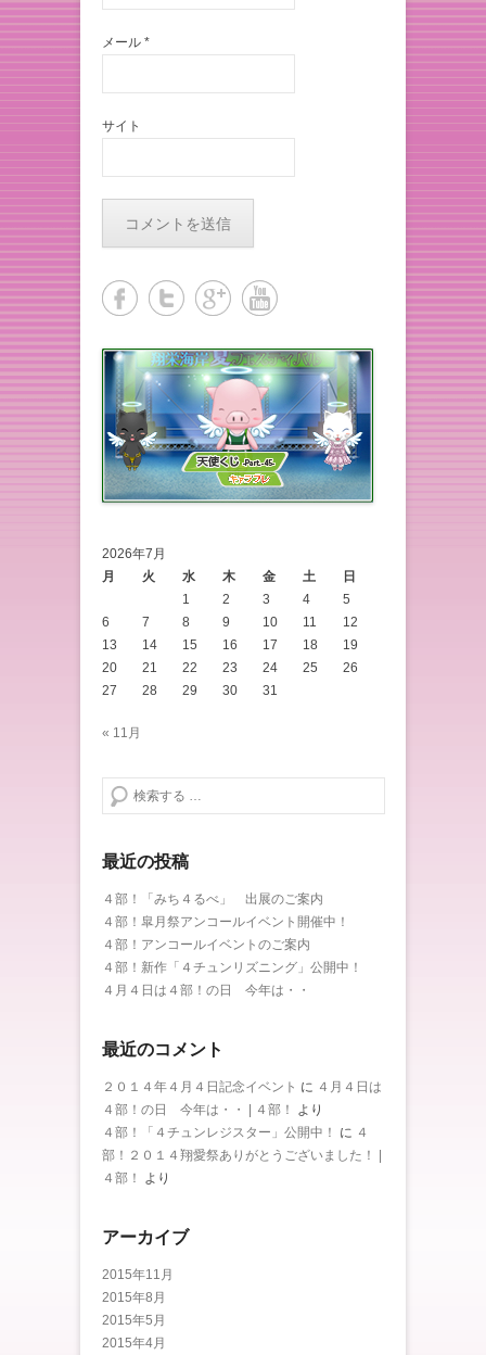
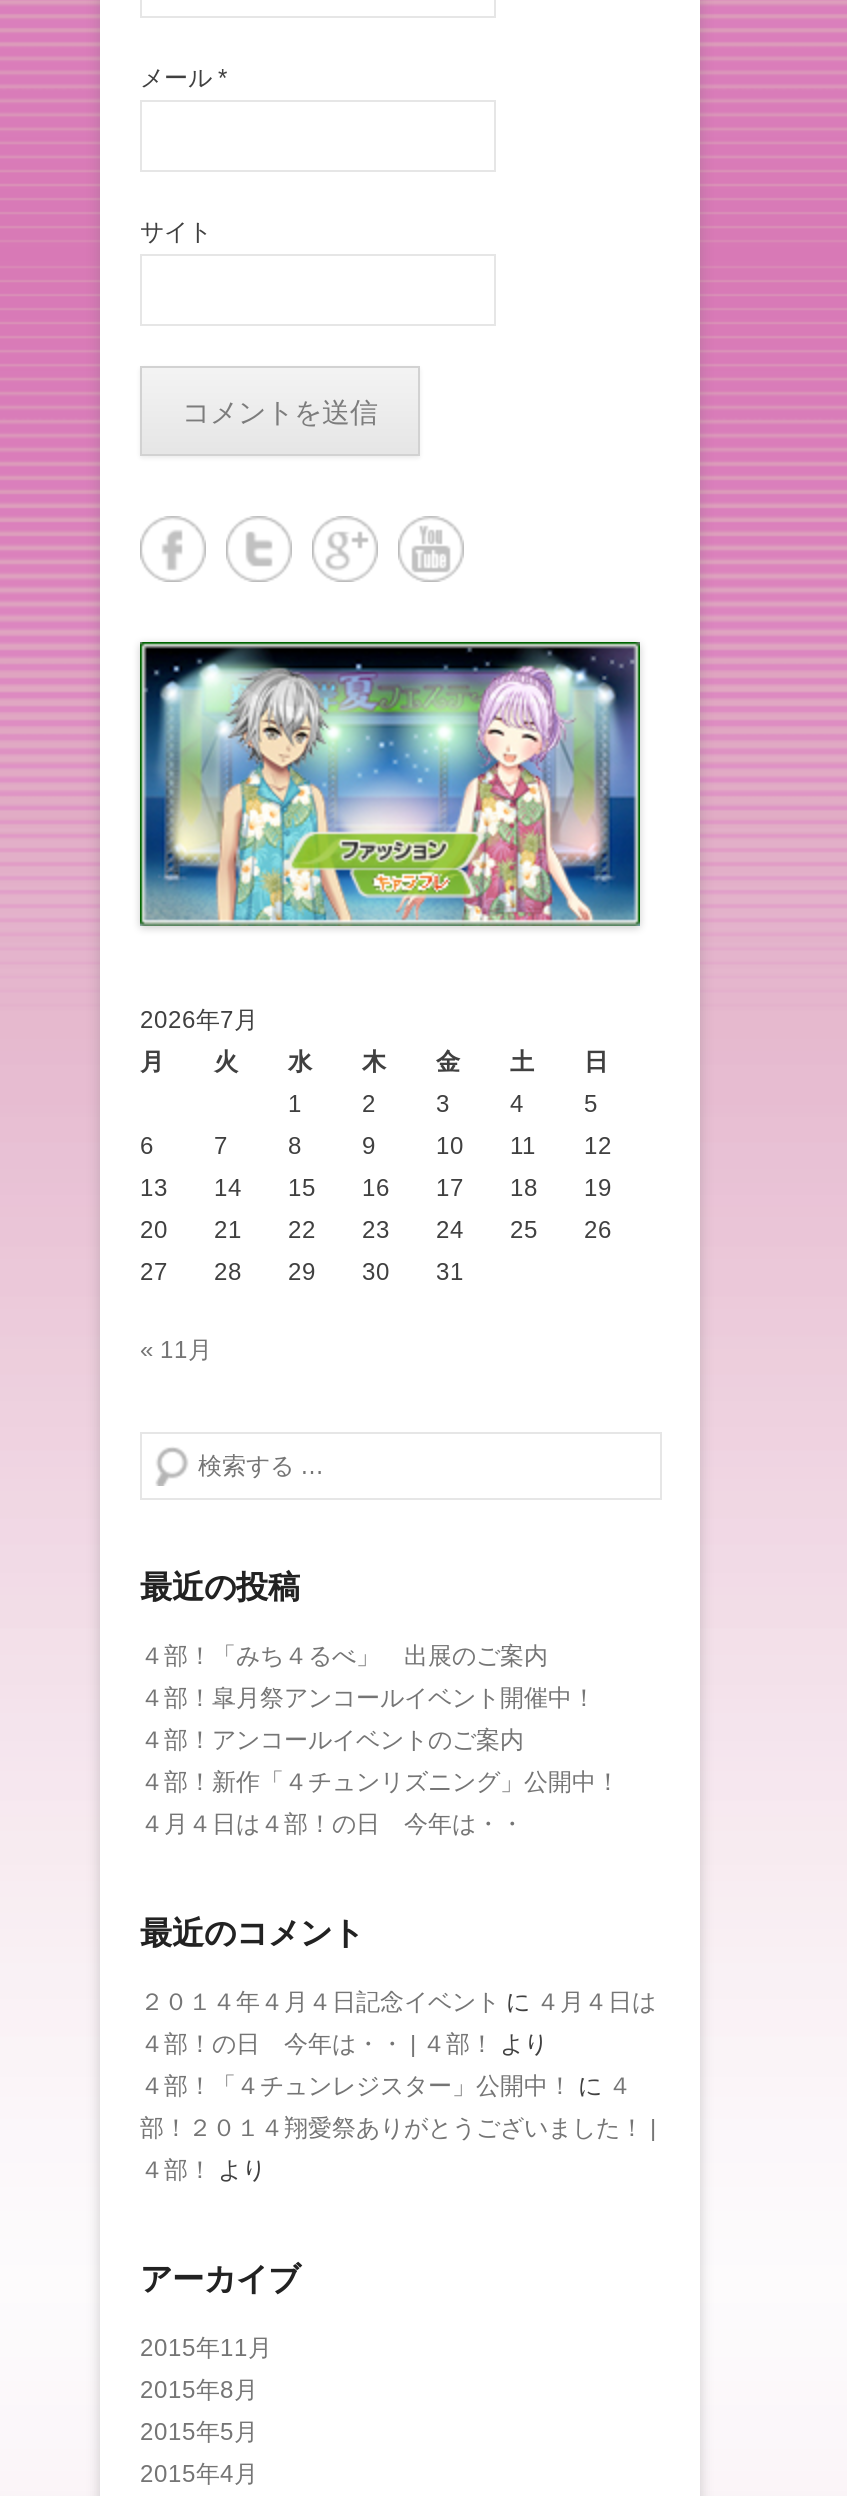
[104,350,372,501] [image] -> [144,644,636,922] [image]

